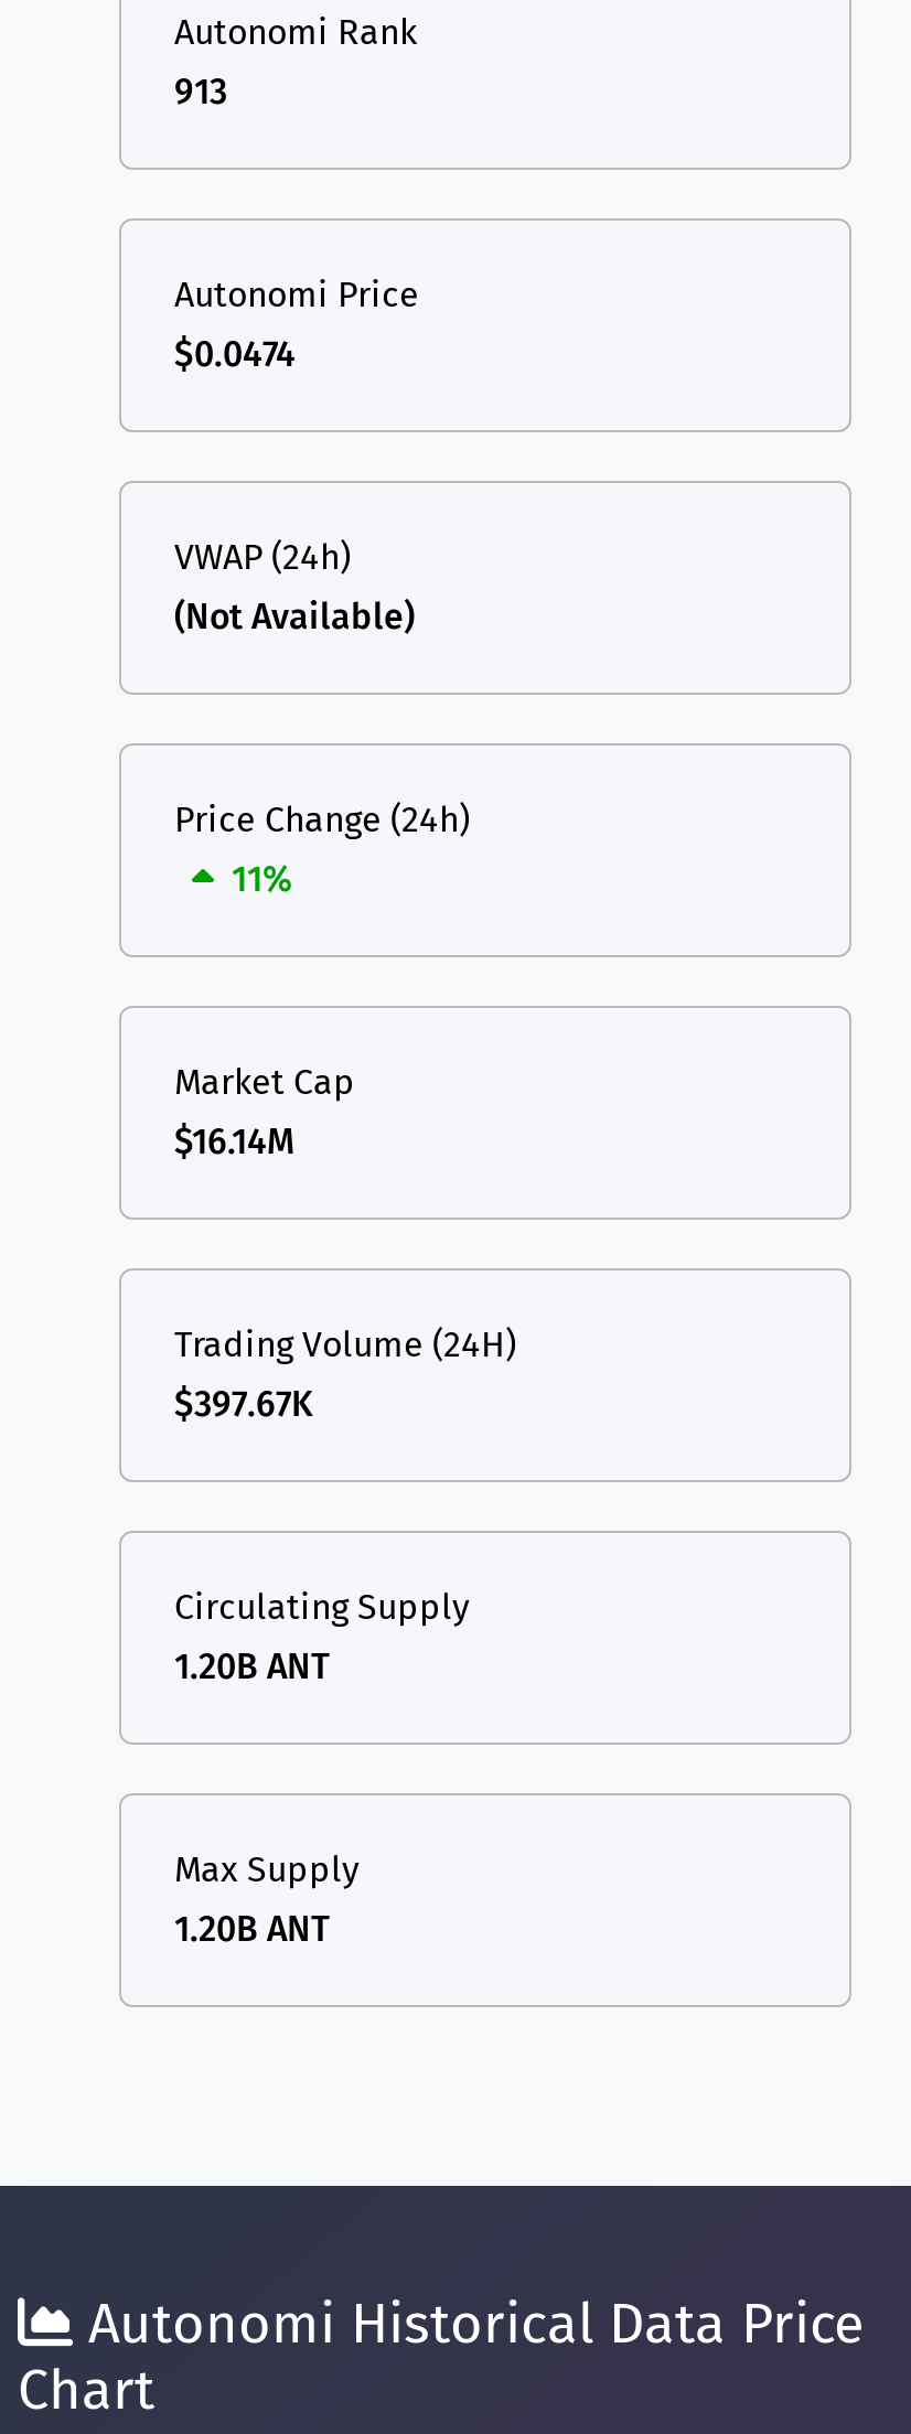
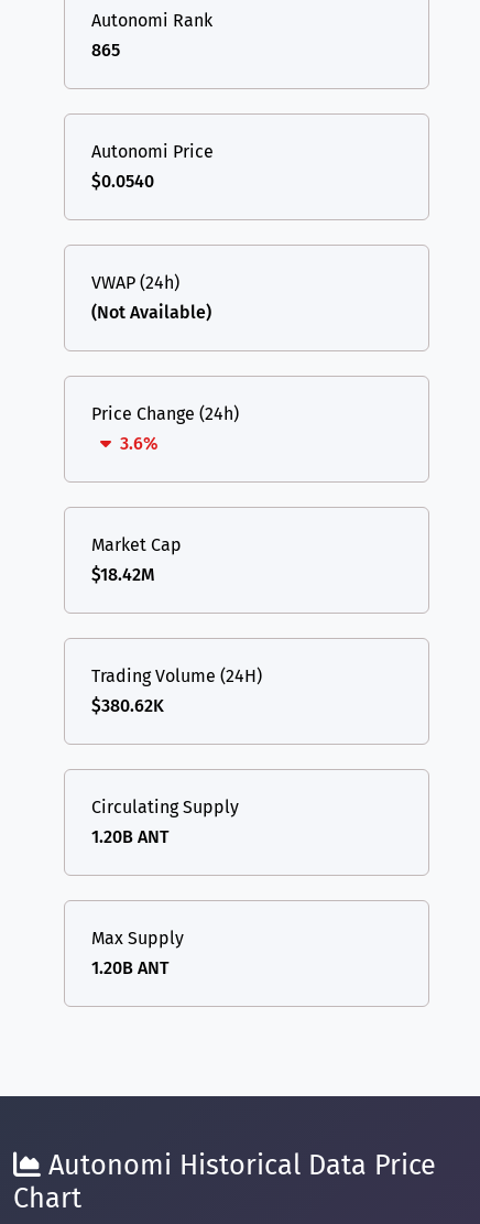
[174,70,227,112] 913 -> [91,39,120,60] 865
[174,332,296,374] $0.0474 -> [91,170,154,191] $0.0540
[232,857,293,899] 11% -> [120,433,159,453] 3.6%
[174,1120,296,1162] $16.14M -> [91,564,155,585] $18.42M
[174,1382,313,1424] $397.67K -> [91,695,164,716] $380.62K

